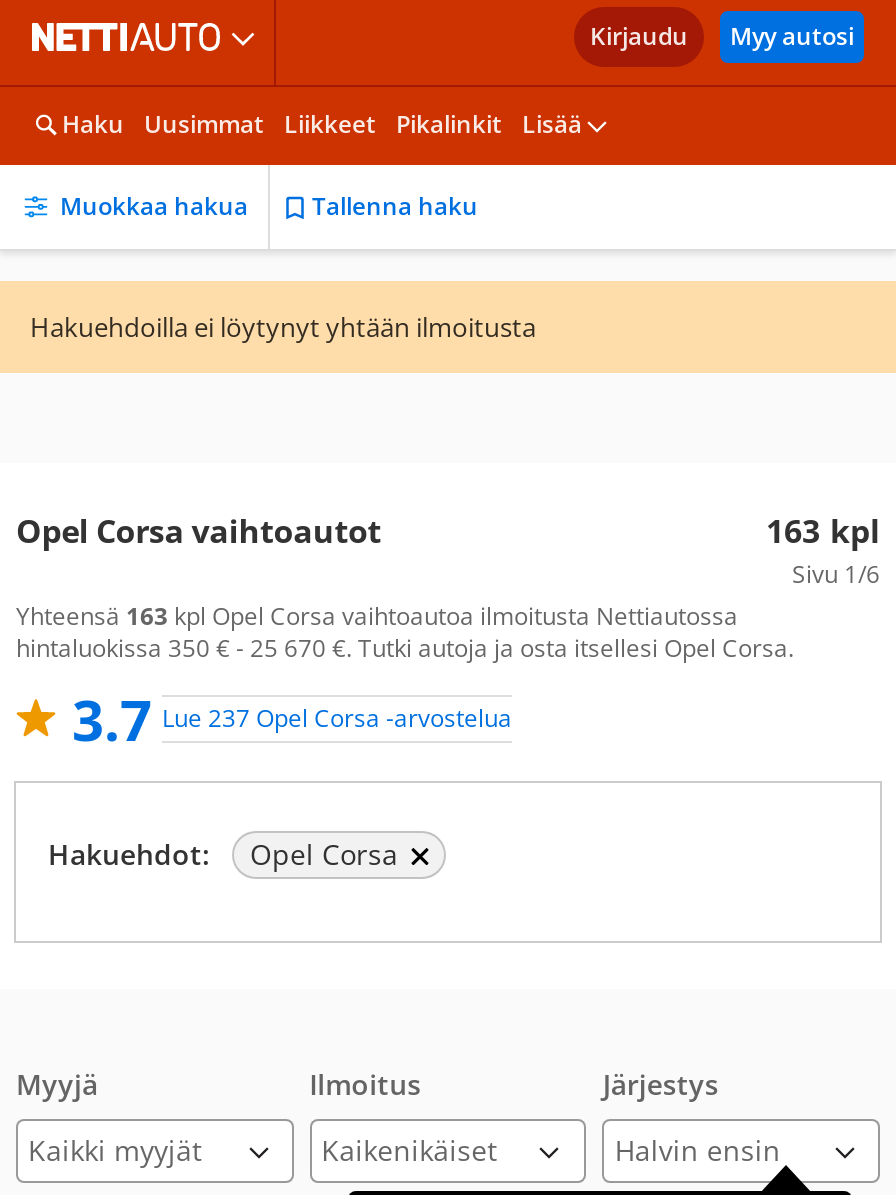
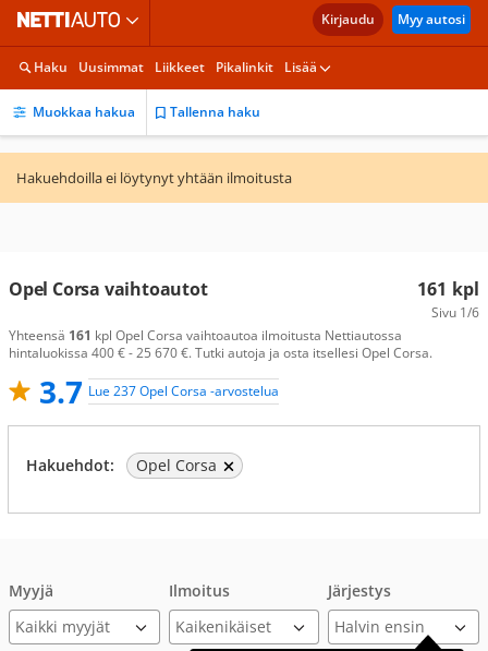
[766,509,880,553] 163 kpl -> [417,277,479,301] 161 kpl
[16,599,738,633] Yhteensä 163 kpl Opel Corsa vaihtoautoa ilmoitusta Nettiautossa -> [9,326,402,345] Yhteensä 161 kpl Opel Corsa vaihtoautoa ilmoitusta Nettiautossa
[16,631,794,665] hintaluokissa 350 € - 25 670 €. Tutki autoja ja osta itsellesi Opel Corsa. -> [9,343,432,362] hintaluokissa 400 € - 25 670 €. Tutki autoja ja osta itsellesi Opel Corsa.

